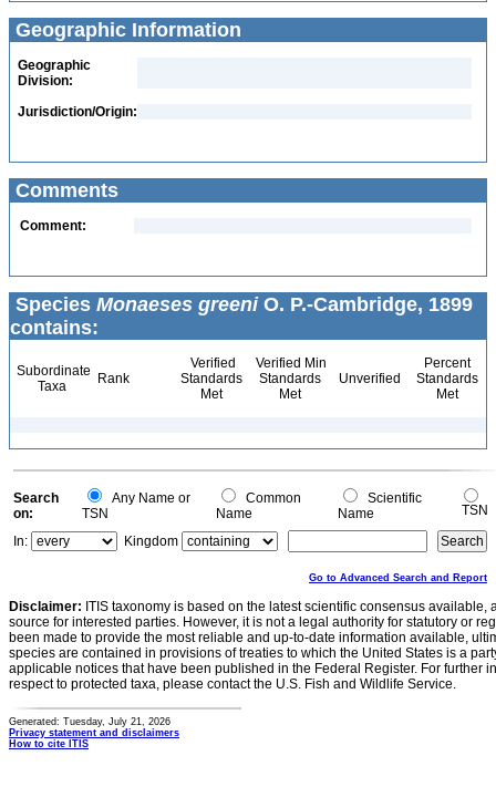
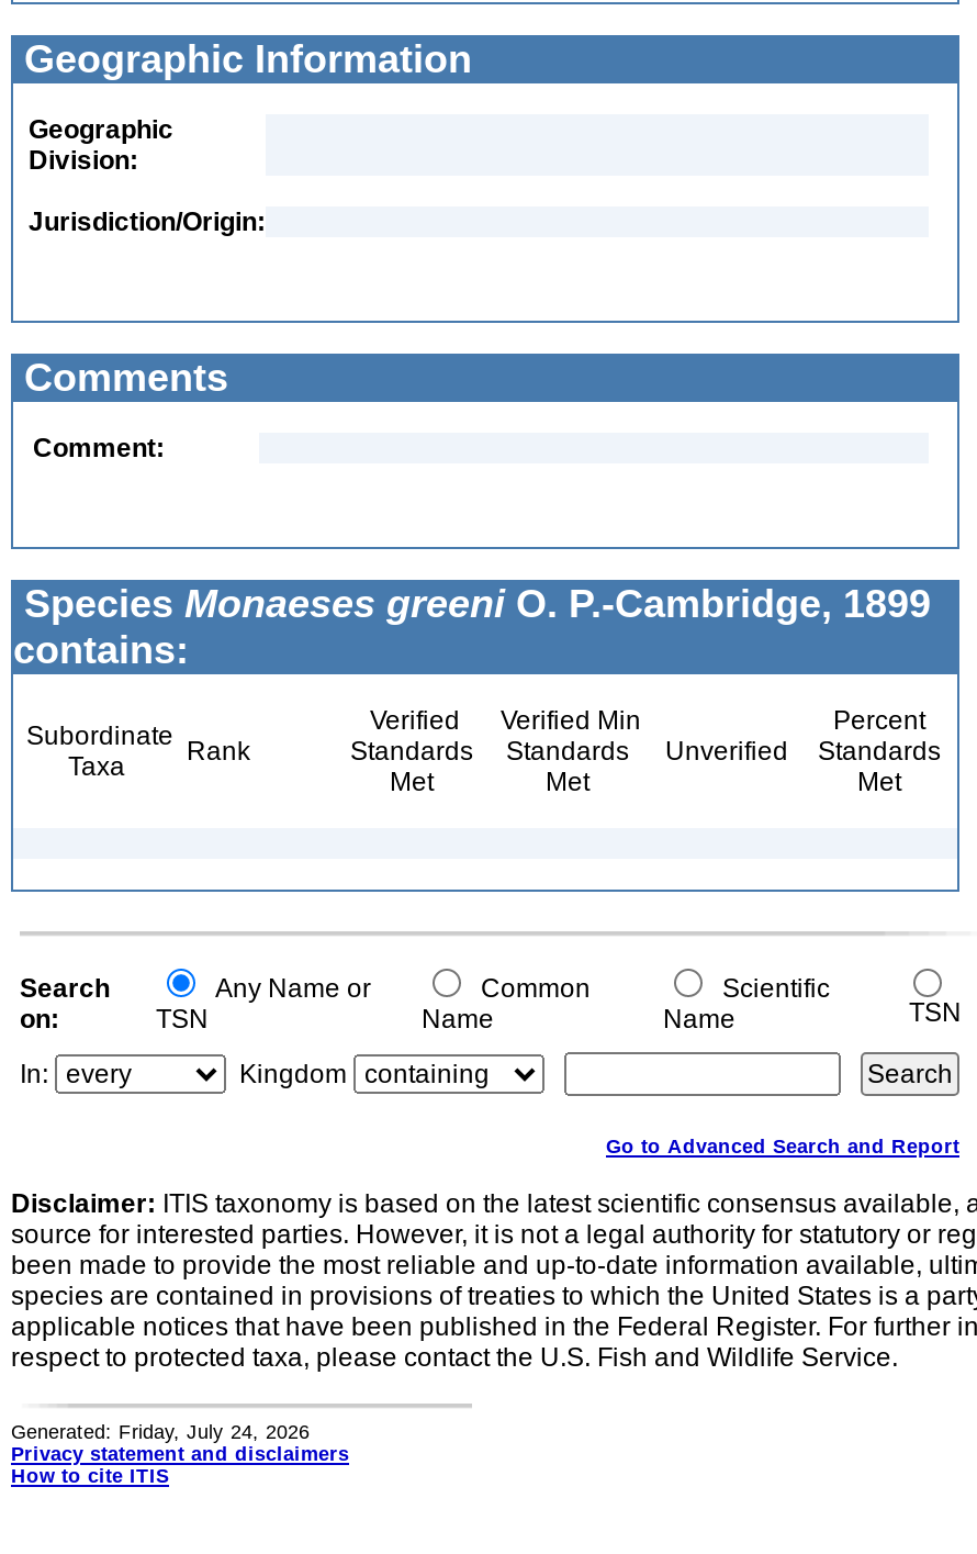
[9,716,170,727] Generated: Tuesday, July 21, 2026 -> [11,1421,310,1443] Generated: Friday, July 24, 2026

